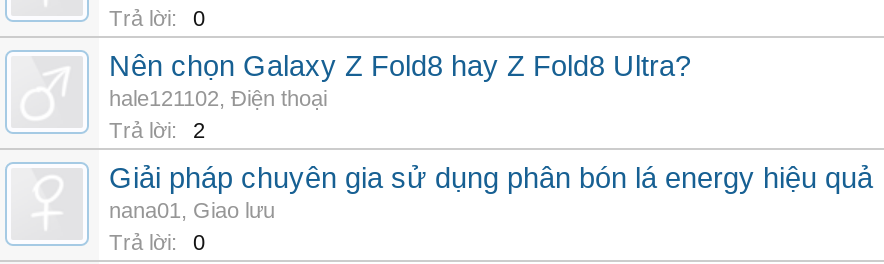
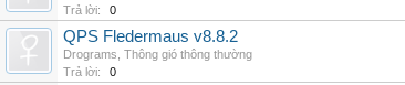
[109,50,873,222] Nên chọn Galaxy Z Fold8 hay Z Fold8 Ultra? | hale121102, Điện thoại | Trả lời: | 2 | Giải pháp chuyên gia sử dụng phân bón lá energy hiệu quả | nana01, Giao lưu -> [63,28,252,61] QPS Fledermaus v8.8.2 | Drograms, Thông gió thông thường

